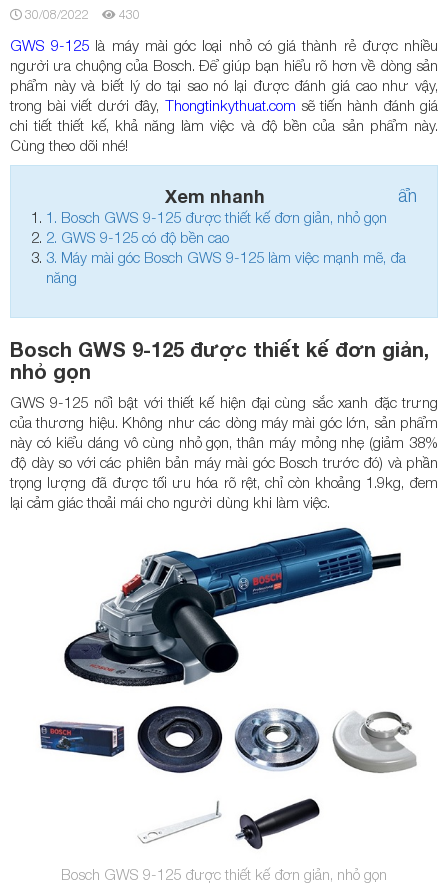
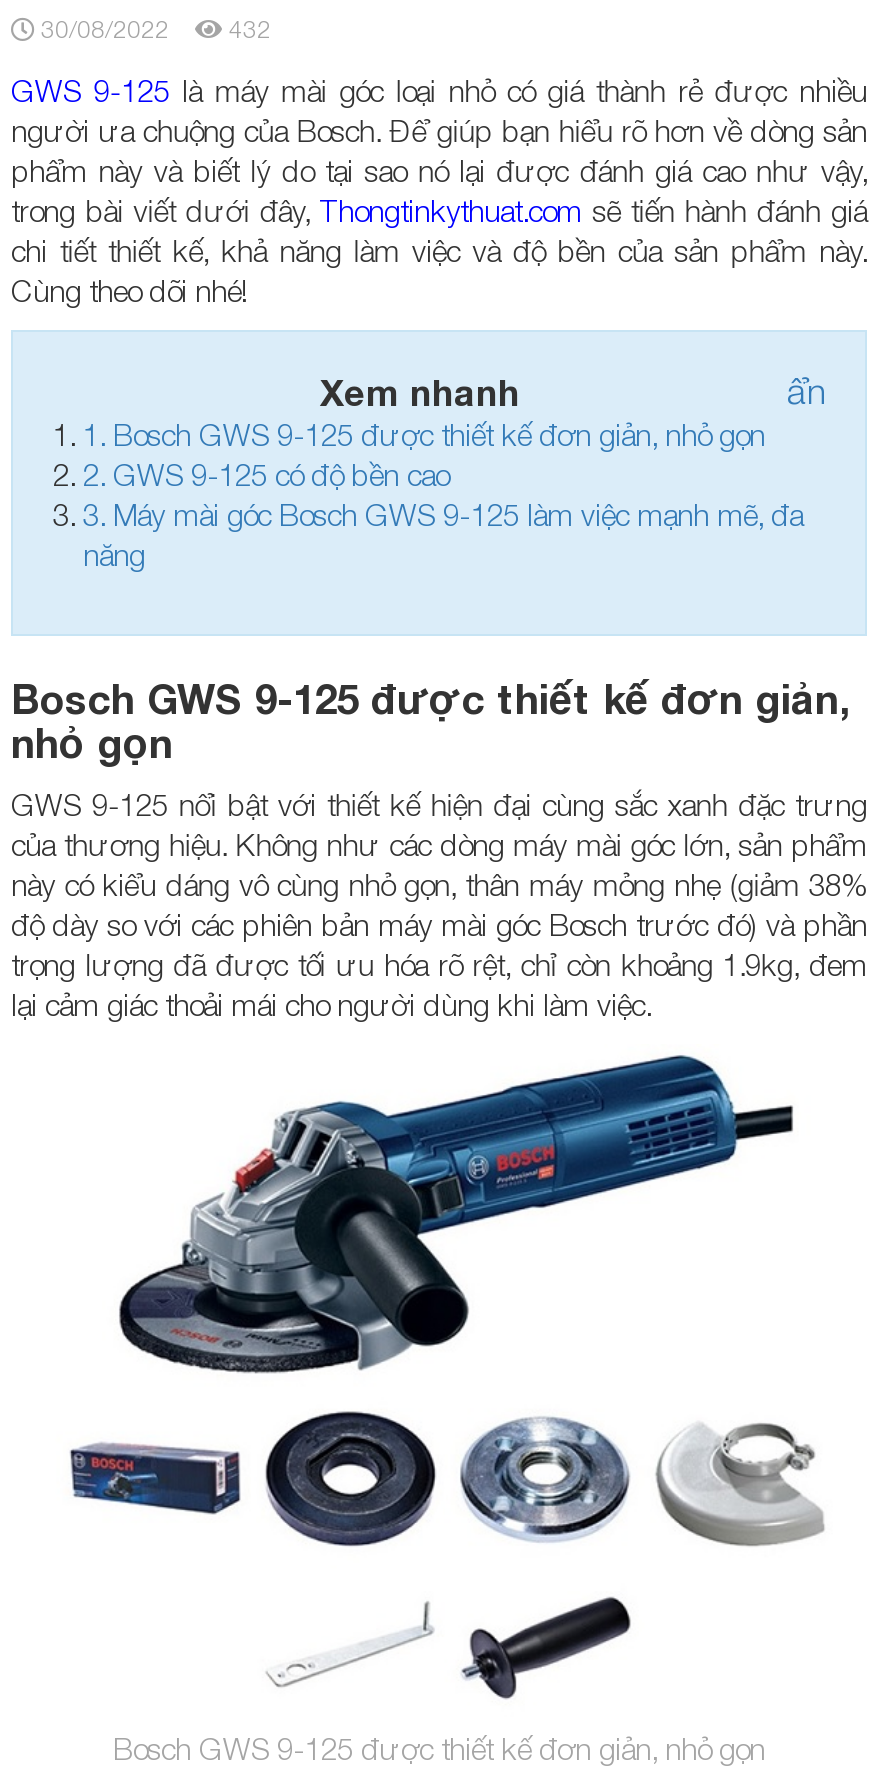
[22,7,140,22] 30/08/2022 430 -> [35,14,271,44] 30/08/2022 432

